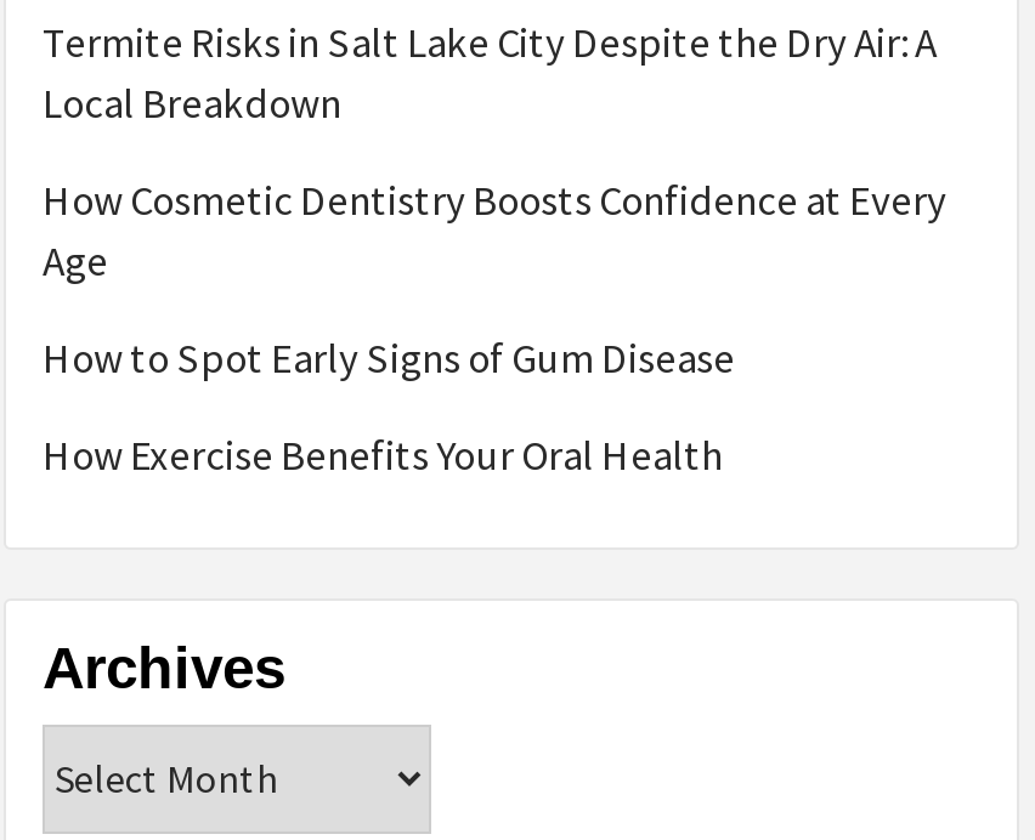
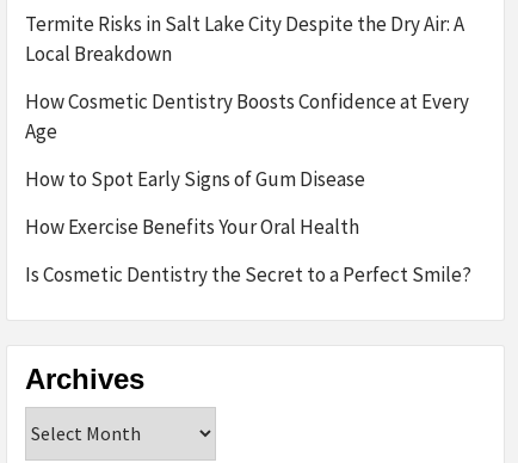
none -> [25,261,471,287] Is Cosmetic Dentistry the Secret to a Perfect Smile?

